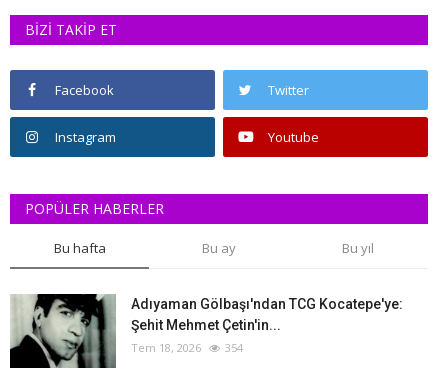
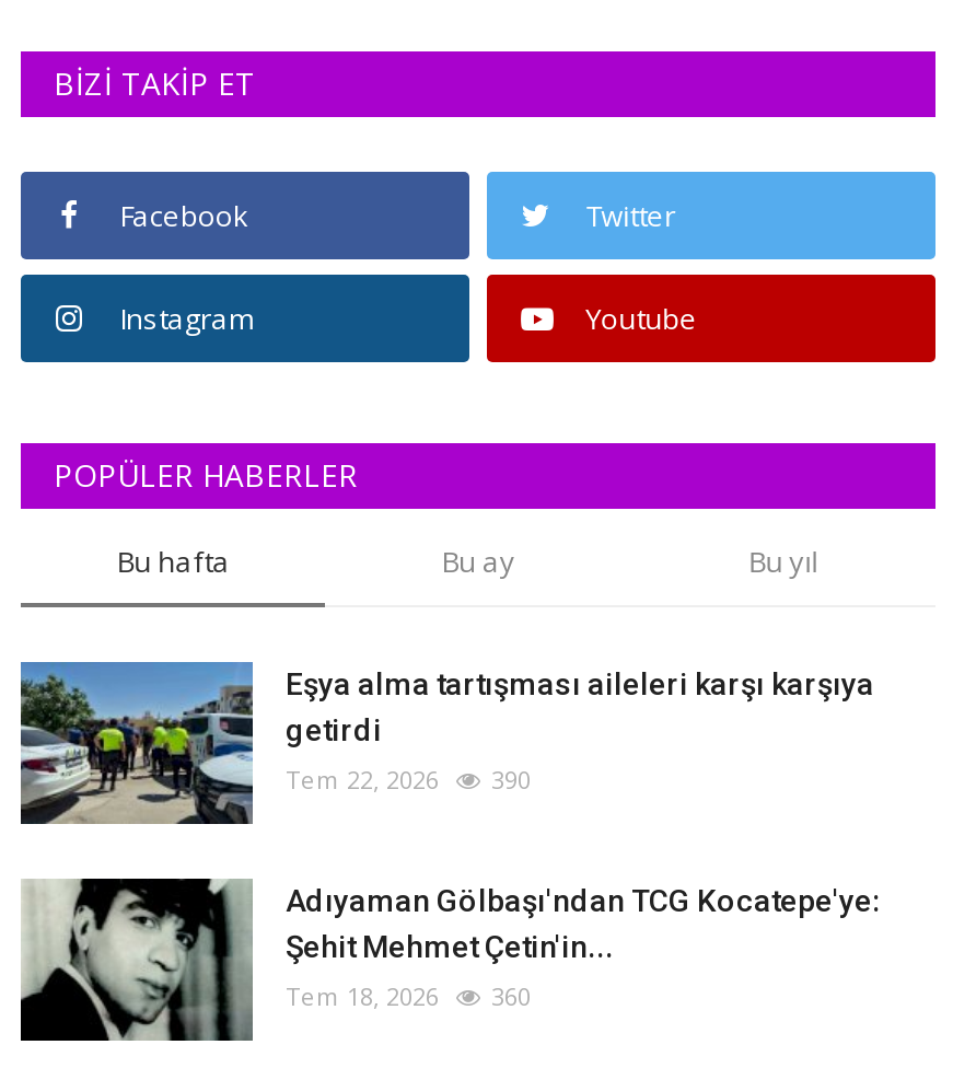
none -> [19,660,874,824] [image] | Eşya alma tartışması aileleri karşı karşıya | getirdi | Tem 22, 2026 | 390
[131,340,243,355] Tem 18, 2026 354 -> [286,980,531,1012] Tem 18, 2026 360

